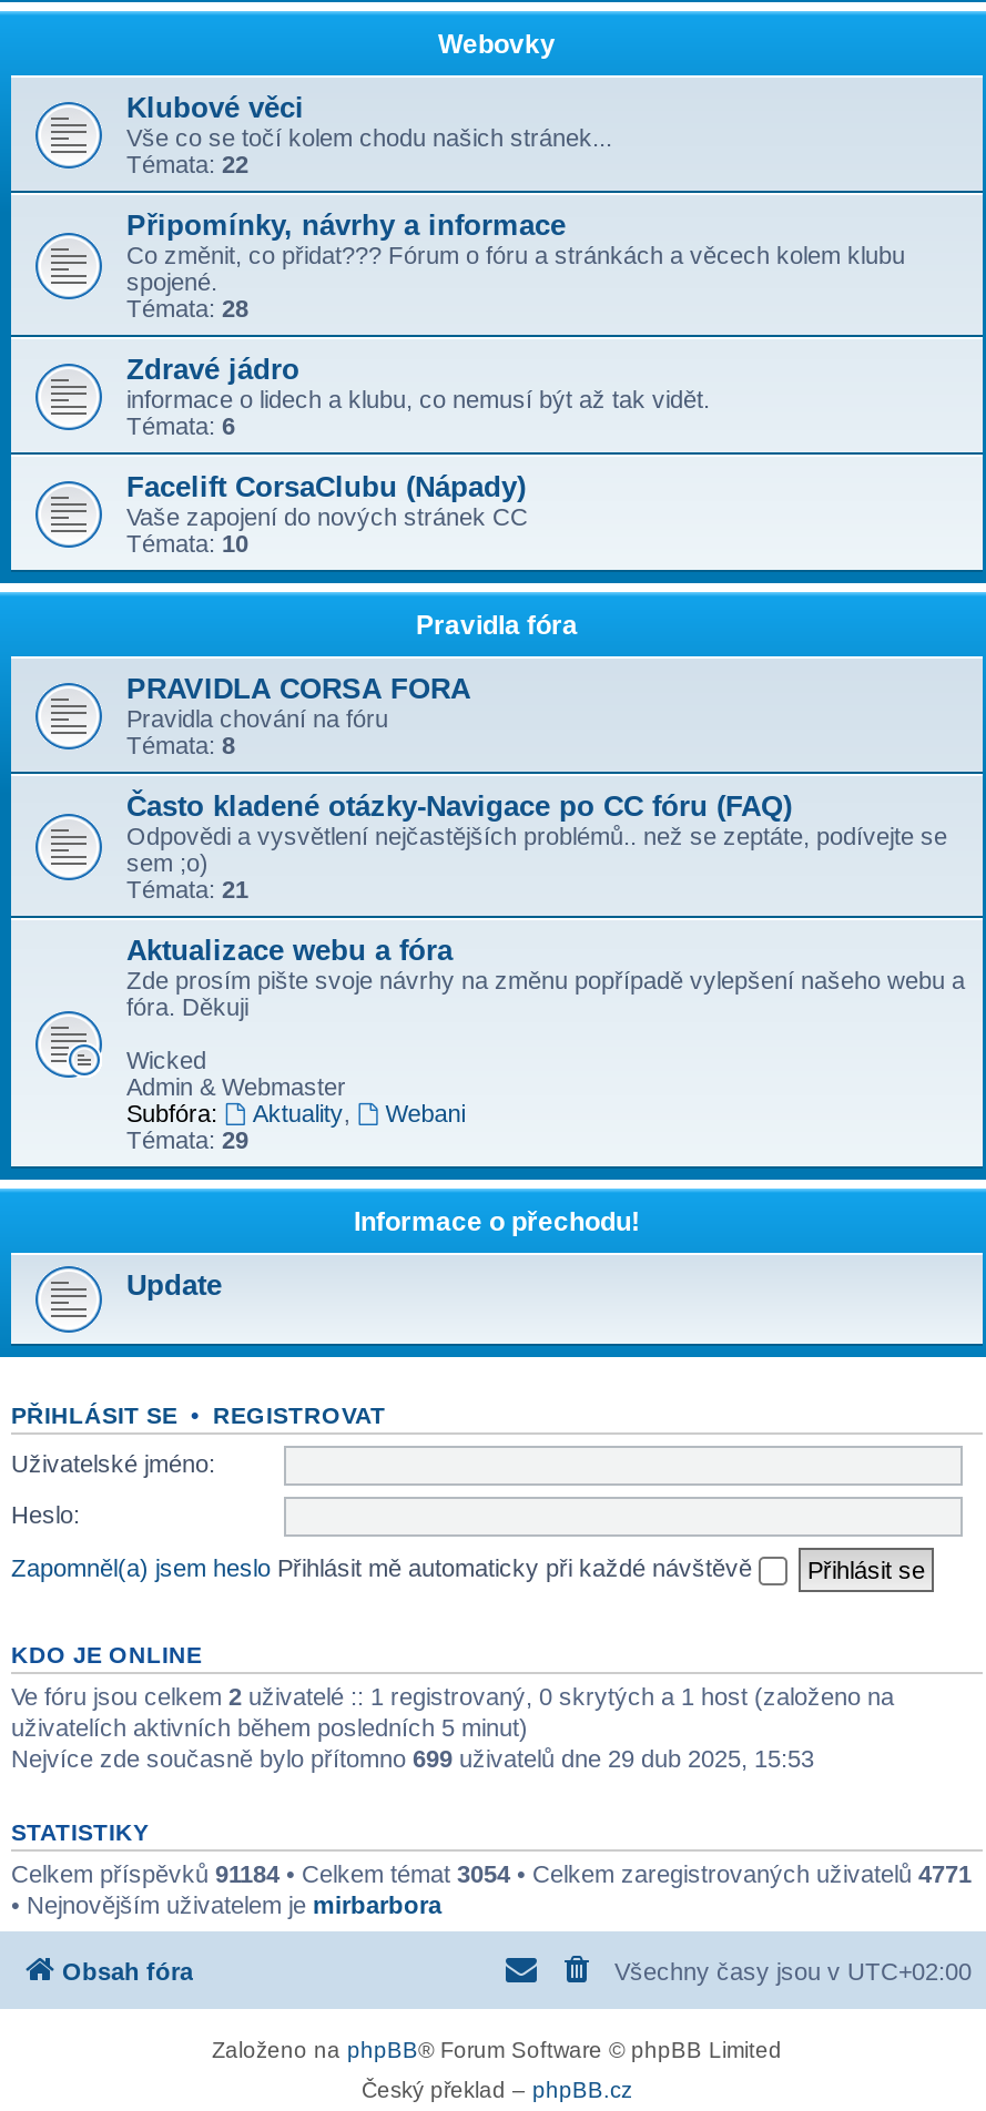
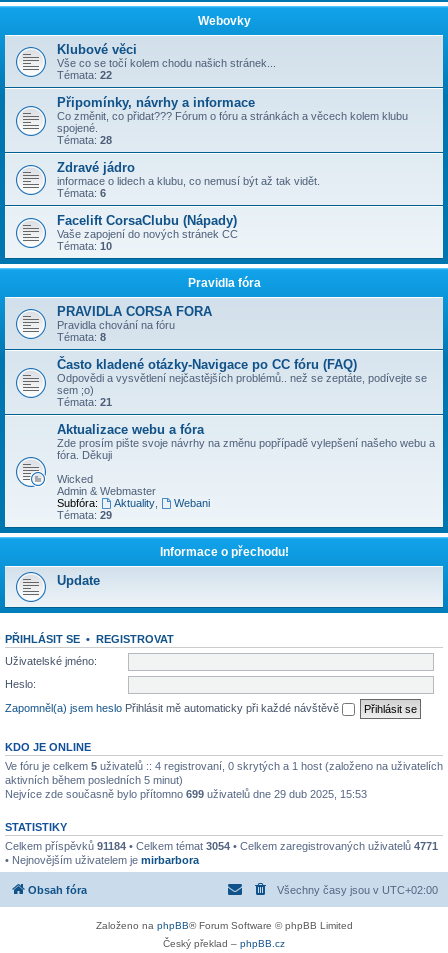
[11,1682,894,1740] Ve fóru jsou celkem 2 uživatelé :: 1 registrovaný, 0 skrytých a 1 host (založeno na | uživatelích aktivních během posledních 5 minut) -> [5,759,443,785] Ve fóru je celkem 5 uživatelů :: 4 registrovaní, 0 skrytých a 1 host (založeno na uživatelích | aktivních během posledních 5 minut)

